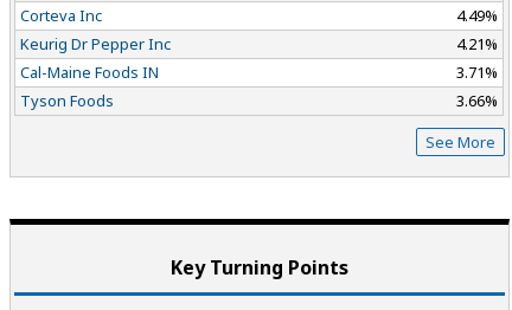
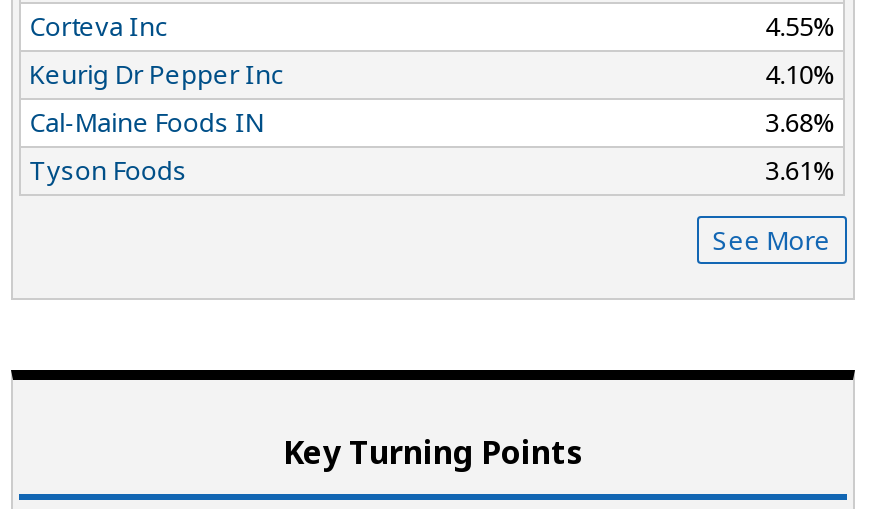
[456,5,498,26] 4.49% -> [765,8,835,44] 4.55%
[456,33,498,54] 4.21% -> [765,56,835,92] 4.10%
[456,61,498,83] 3.71% -> [765,104,835,140] 3.68%
[456,90,498,111] 3.66% -> [765,152,835,188] 3.61%

